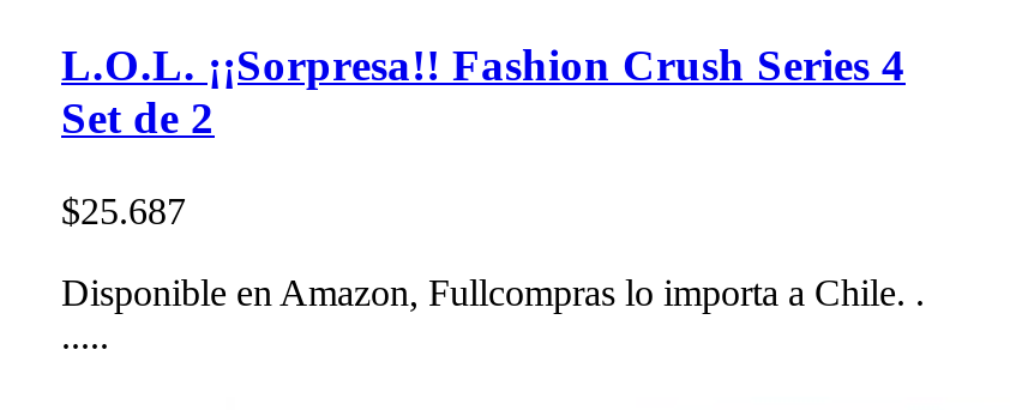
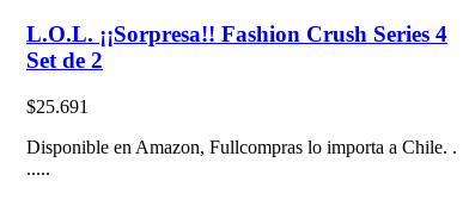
[61,190,186,231] $25.687 -> [26,96,89,117] $25.691

